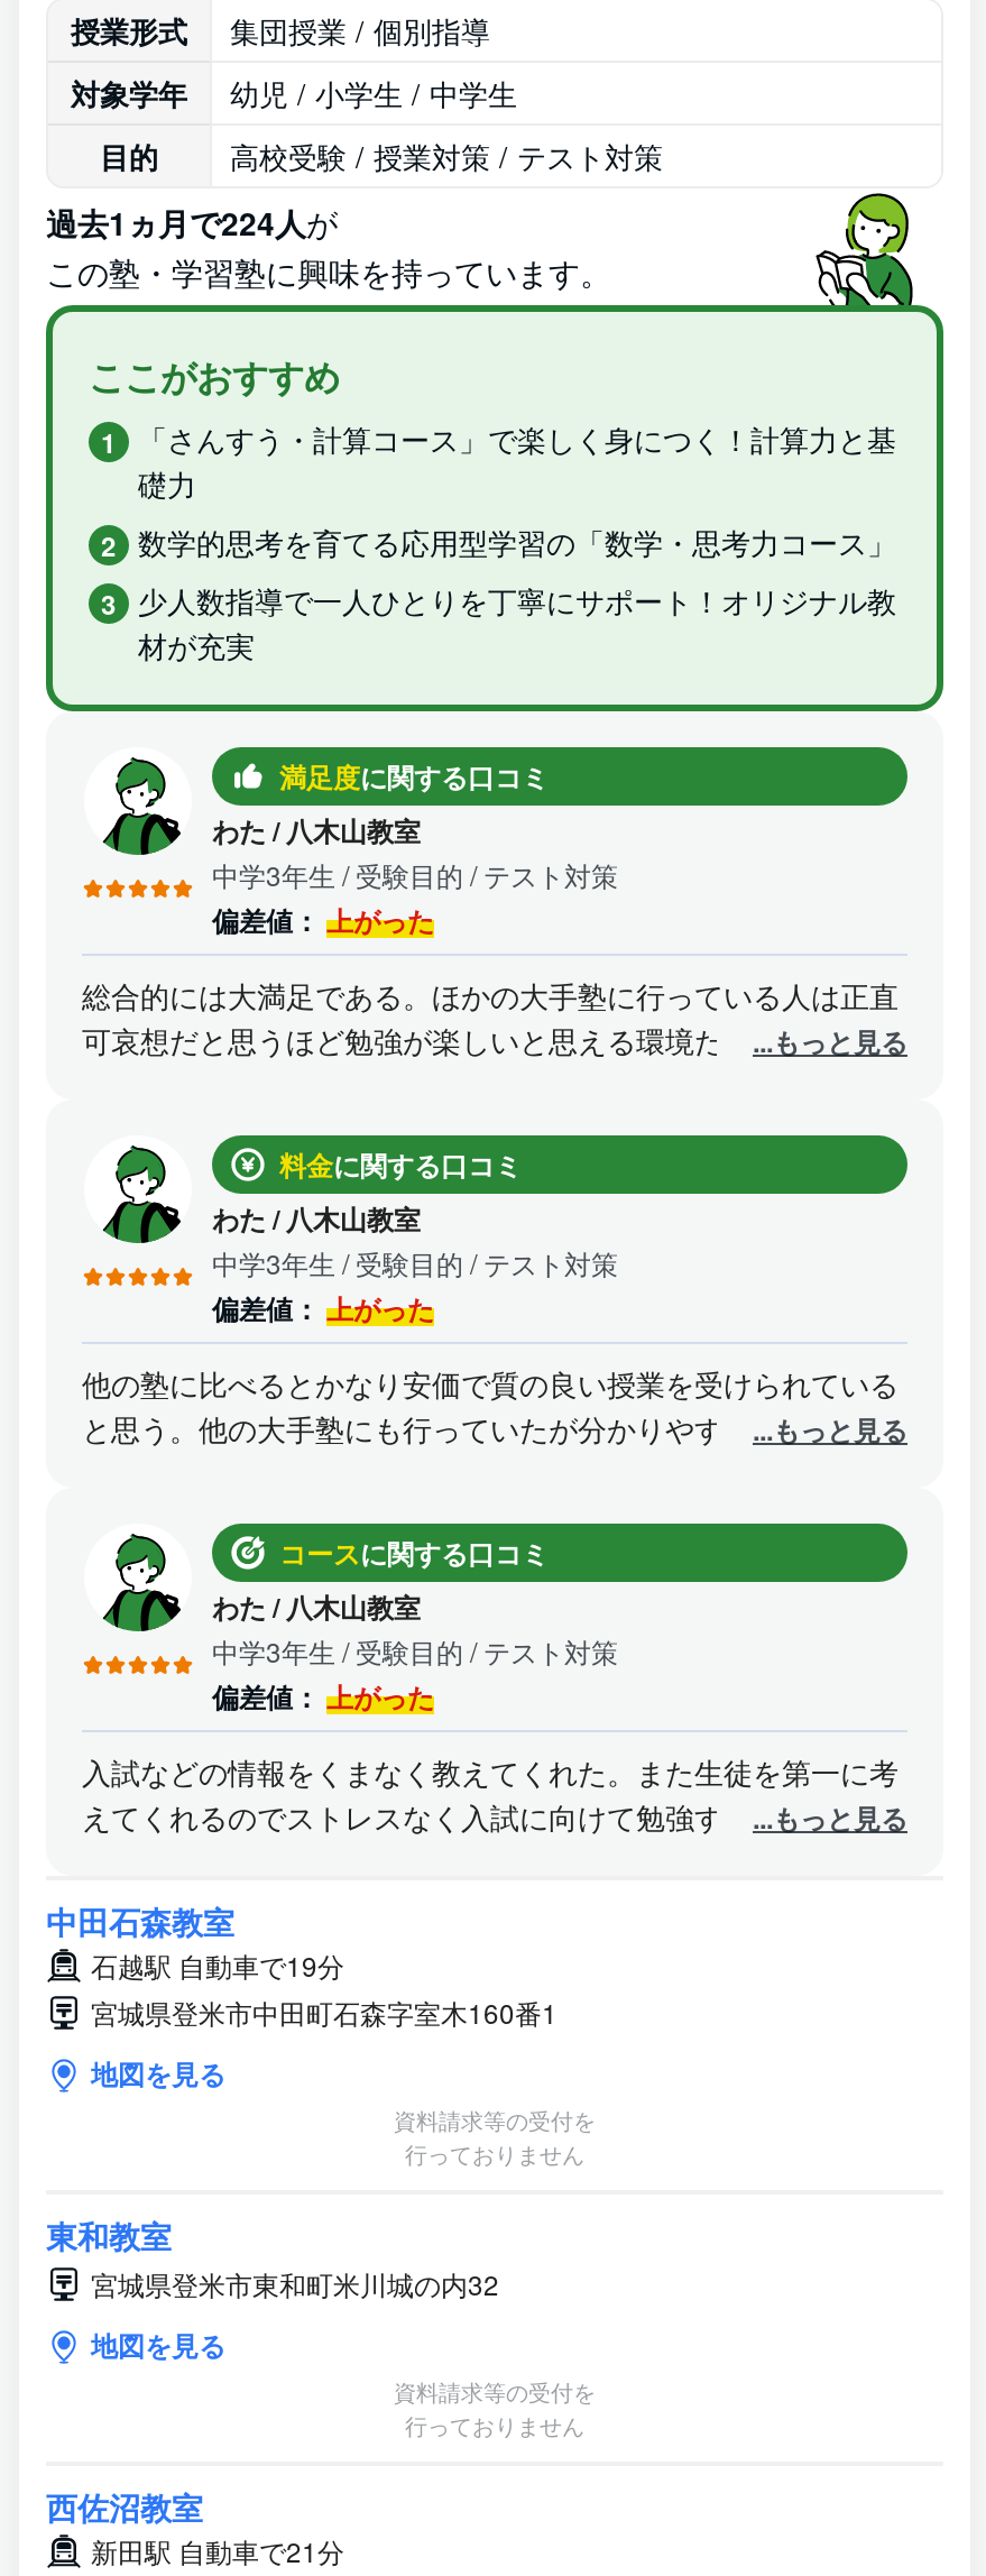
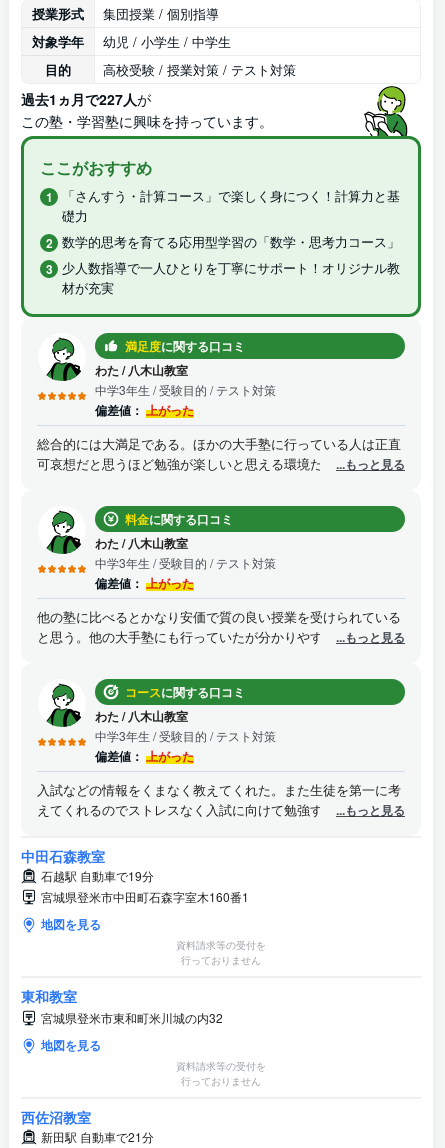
[46,200,338,245] 過去1ヵ月で224人が -> [21,89,151,109] 過去1ヵ月で227人が

